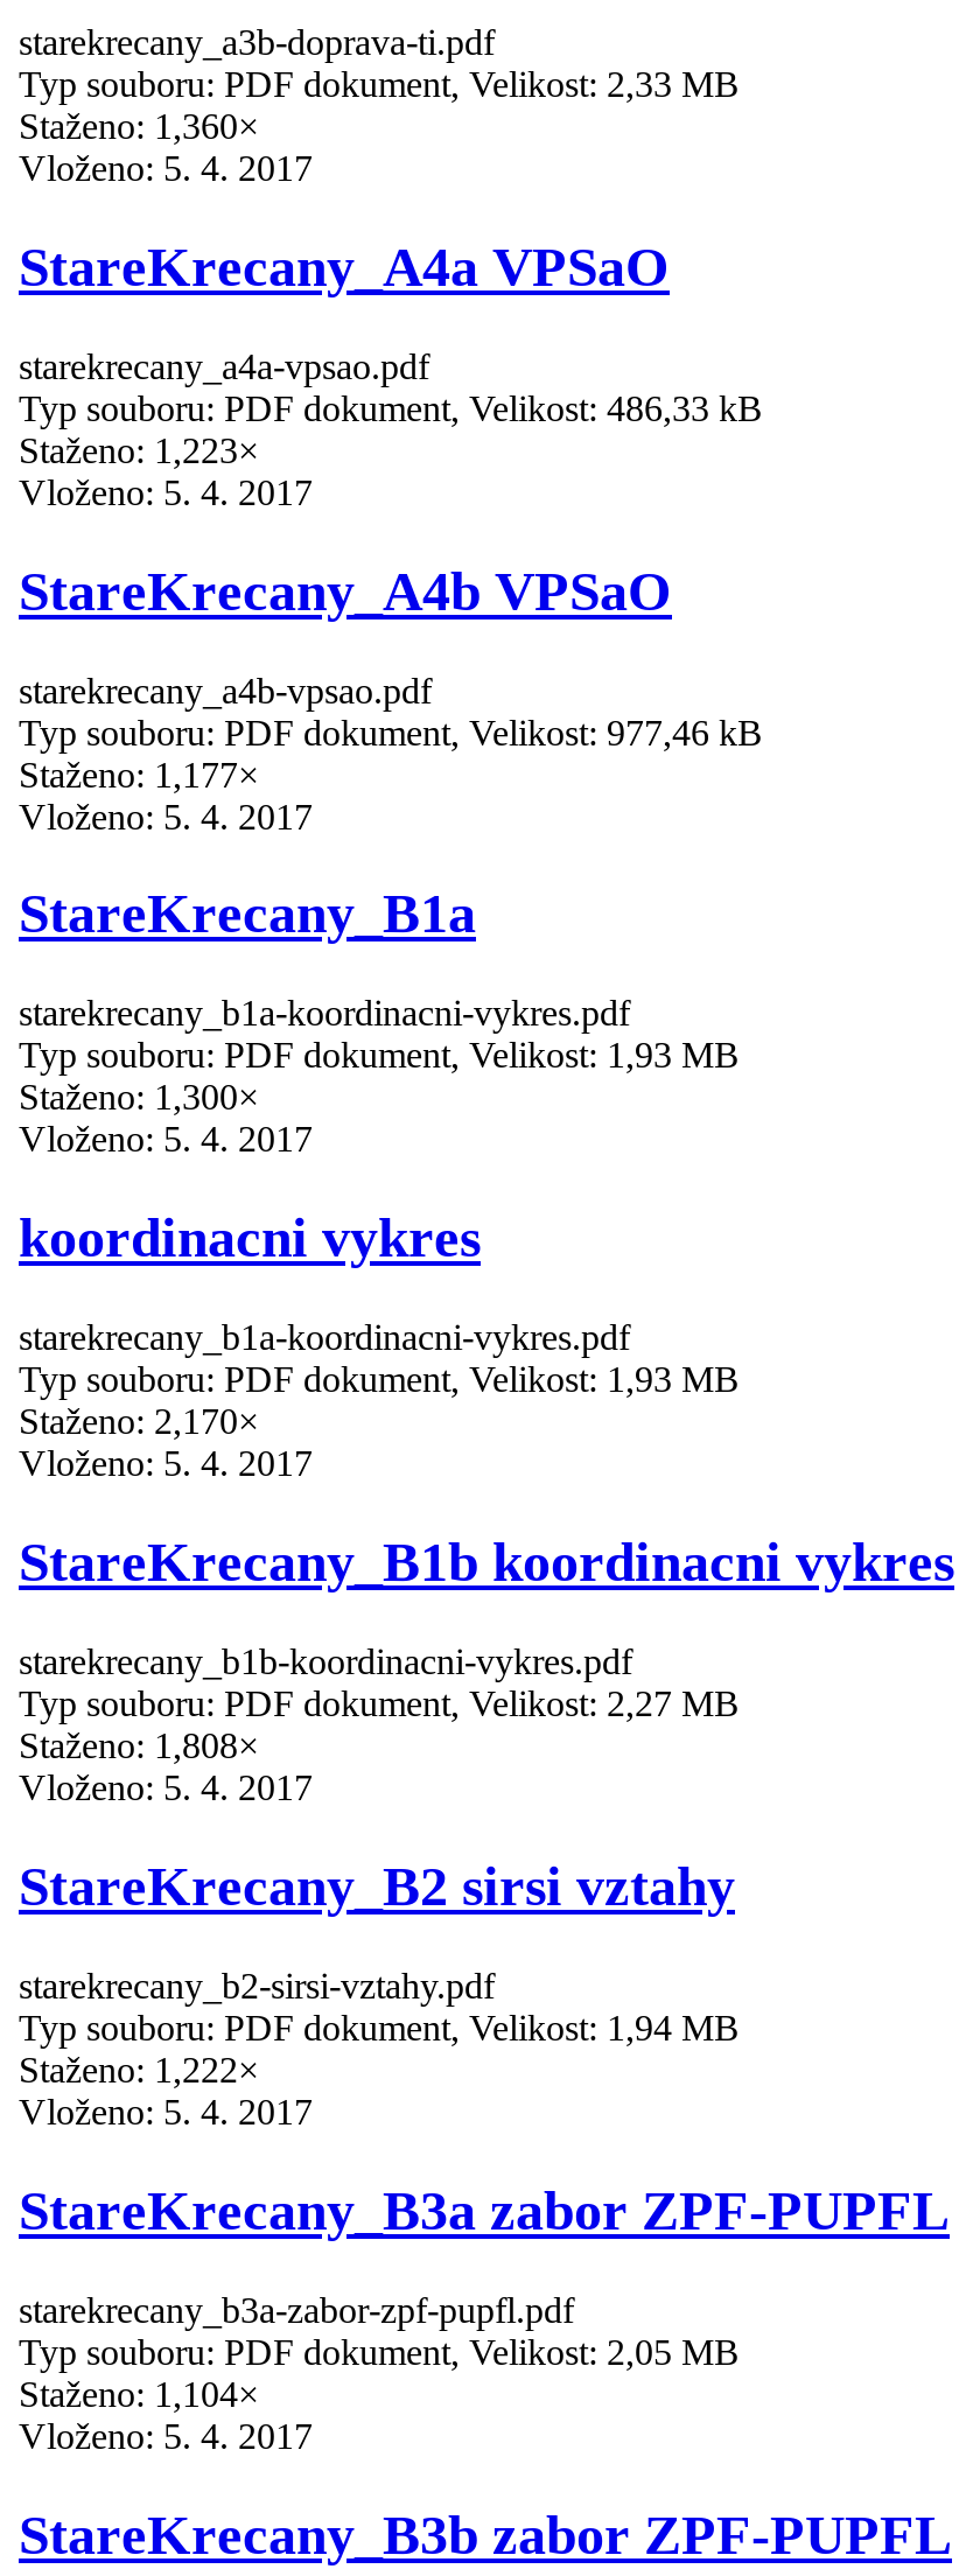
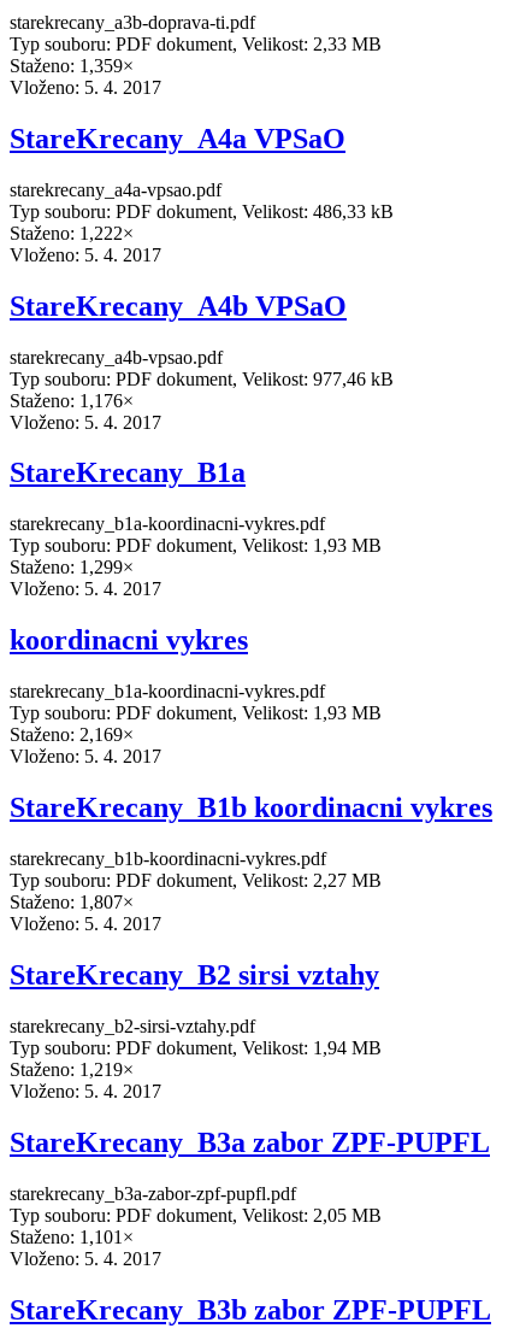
[19,106,259,146] Staženo: 1,360× -> [10,55,134,76] Staženo: 1,359×
[19,430,259,470] Staženo: 1,223× -> [10,223,134,243] Staženo: 1,222×
[19,754,259,794] Staženo: 1,177× -> [10,390,134,410] Staženo: 1,176×
[19,1078,259,1117] Staženo: 1,300× -> [10,557,134,578] Staženo: 1,299×
[19,1402,259,1441] Staženo: 2,170× -> [10,724,134,745] Staženo: 2,169×
[19,1725,259,1765] Staženo: 1,808× -> [10,892,134,912] Staženo: 1,807×
[19,2049,259,2089] Staženo: 1,222× -> [10,1059,134,1079] Staženo: 1,219×
[19,2373,259,2413] Staženo: 1,104× -> [10,1226,134,1247] Staženo: 1,101×

